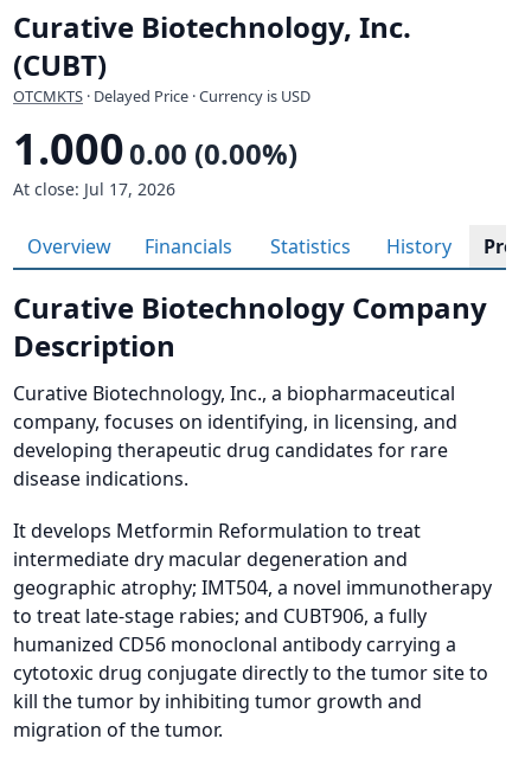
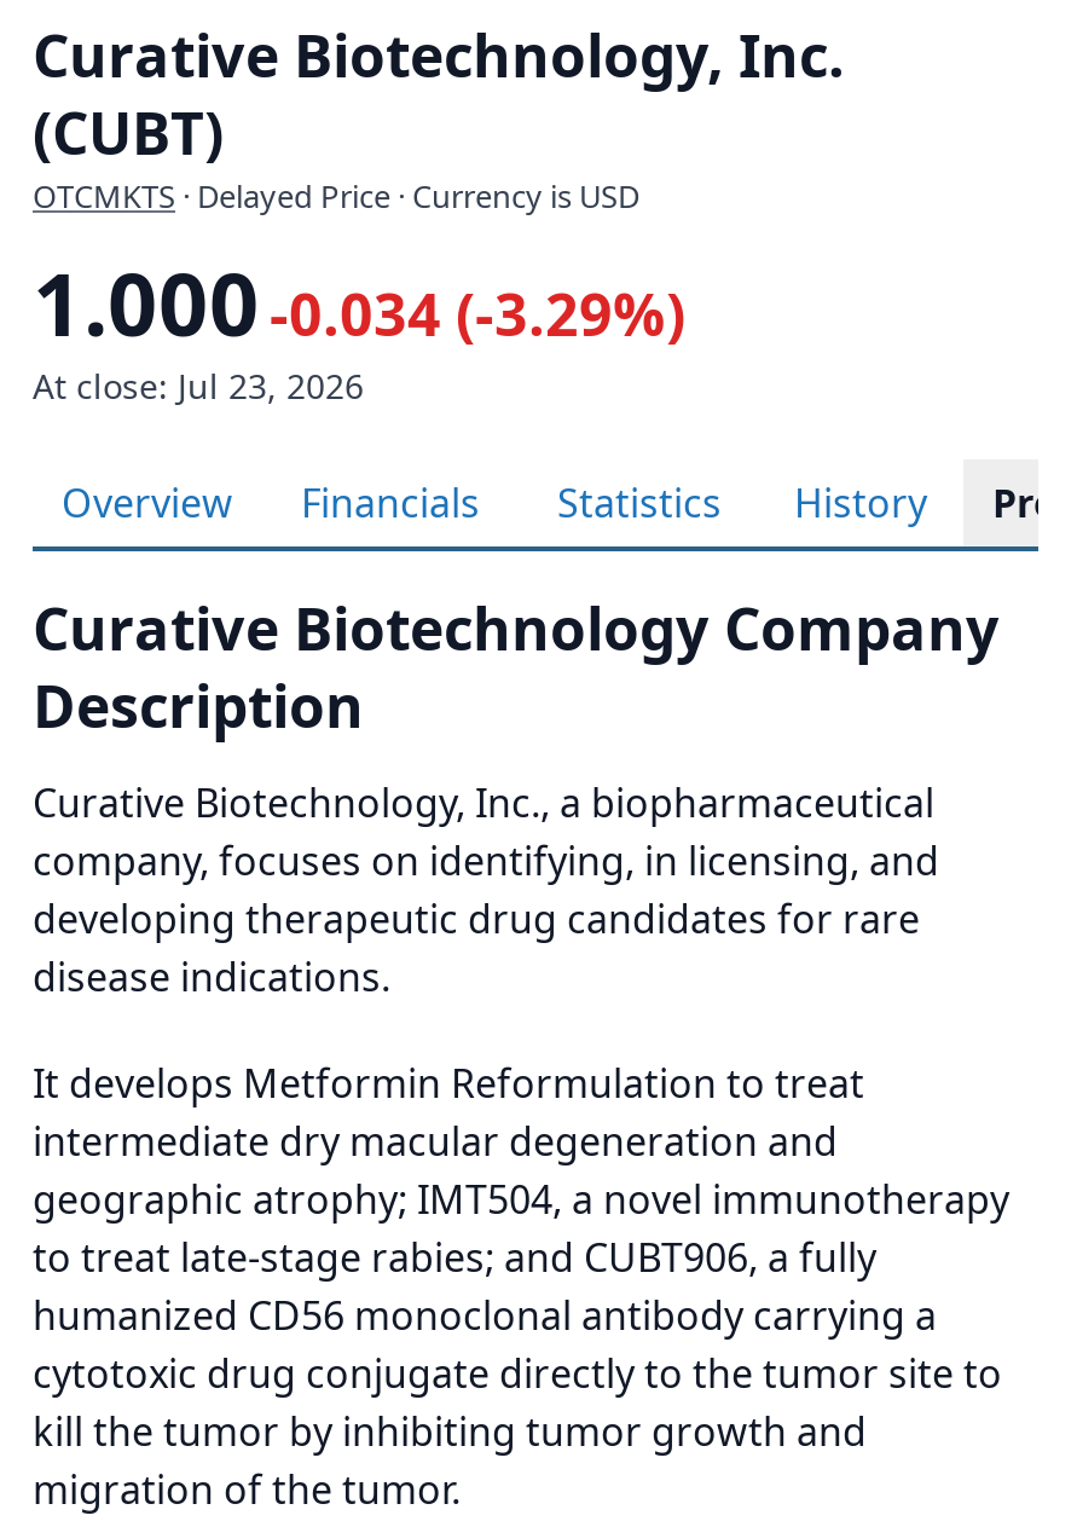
[13,120,297,178] 1.000 0.00 (0.00%) -> [33,244,685,363] 1.000 -0.034 (-3.29%)
[13,178,175,200] At close: Jul 17, 2026 -> [33,363,364,409] At close: Jul 23, 2026

